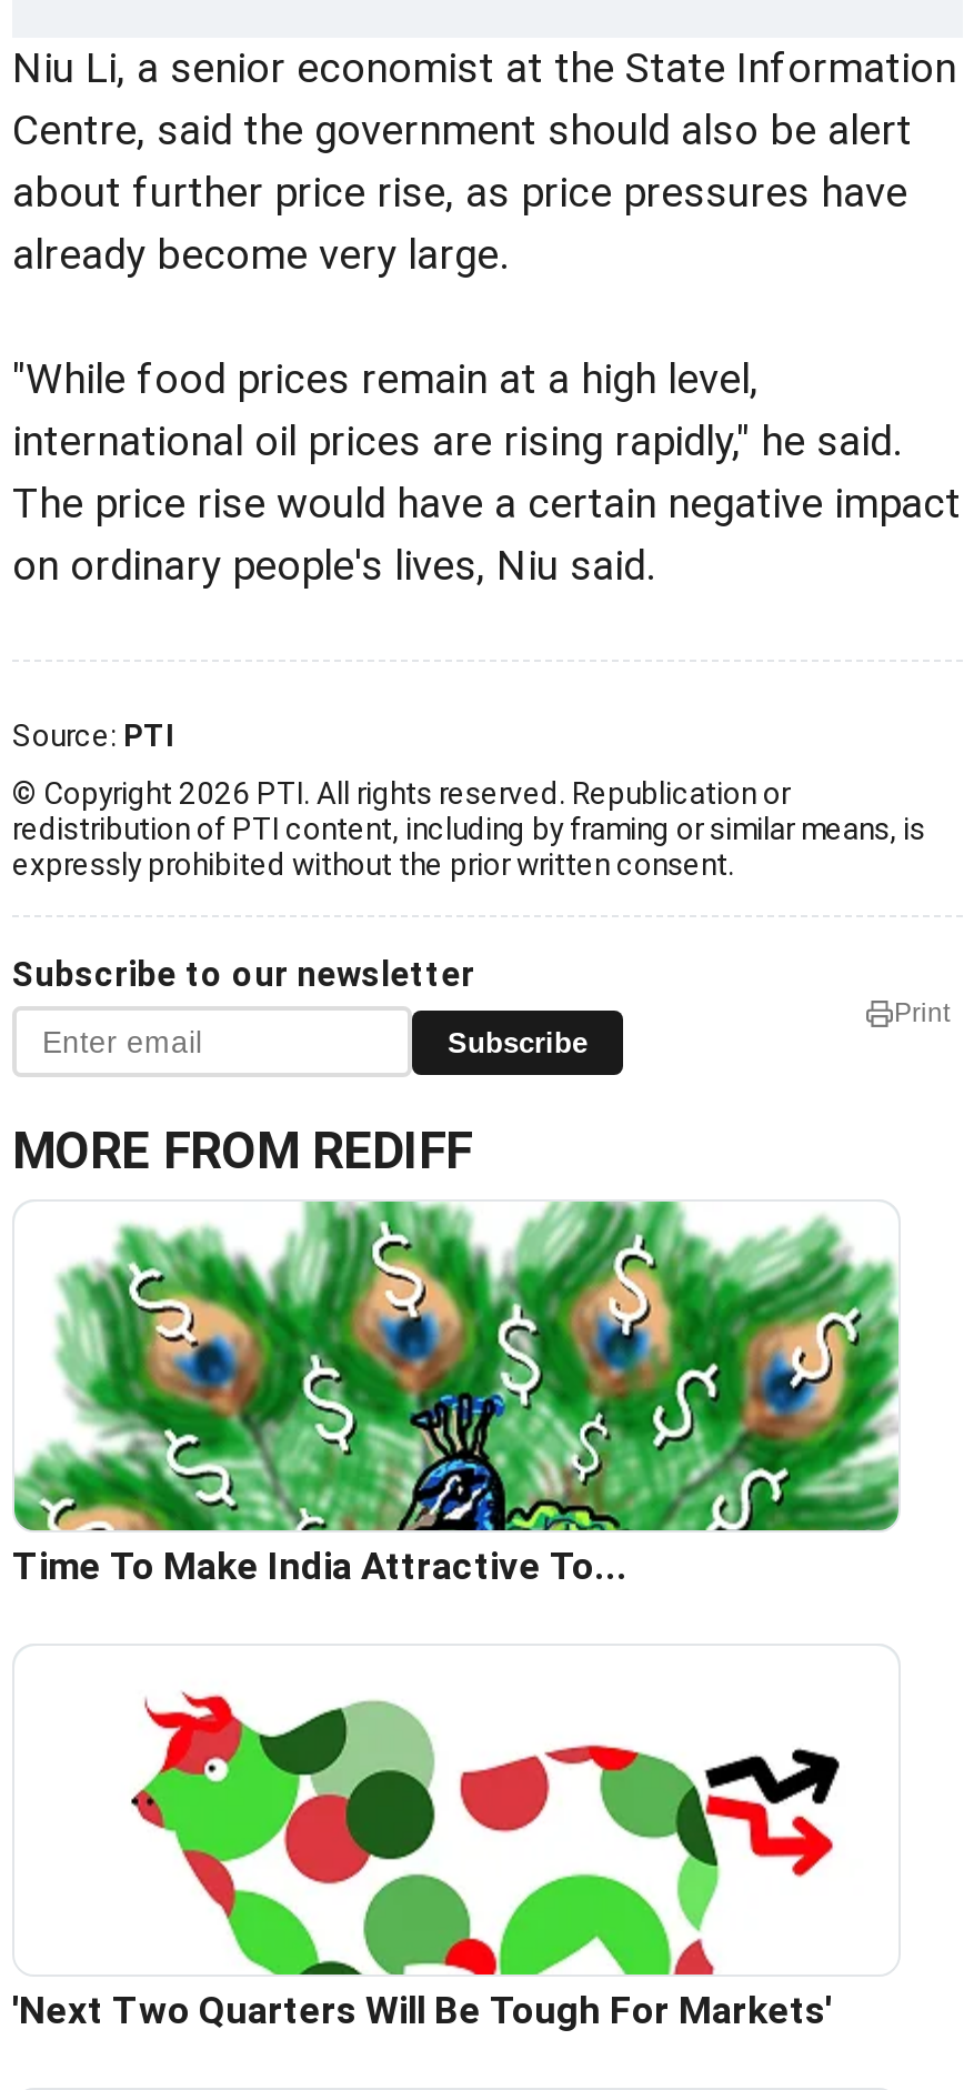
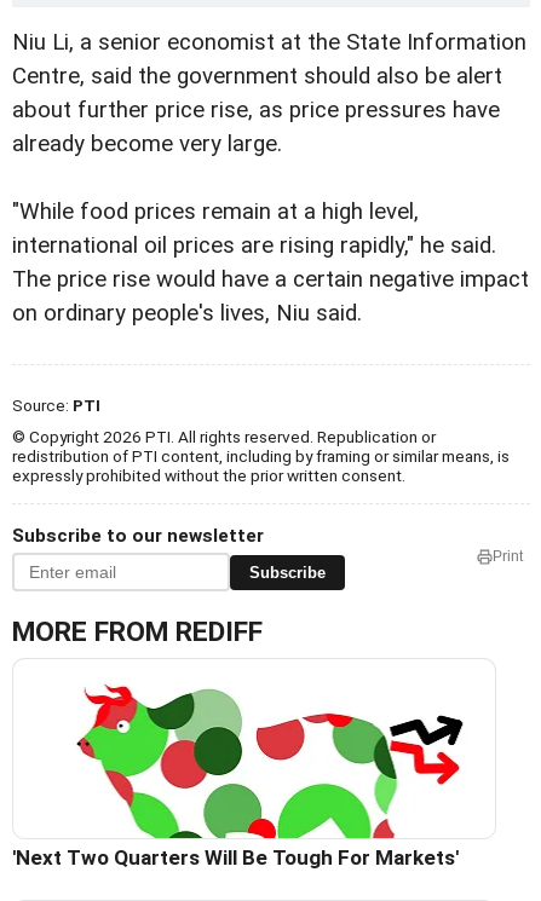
[12,1199,901,1589] [image] | Time To Make India Attractive To... -> none

